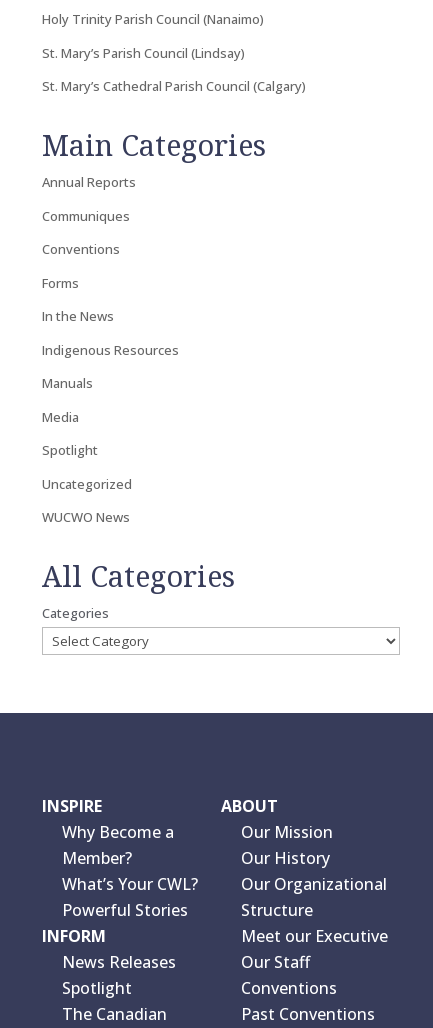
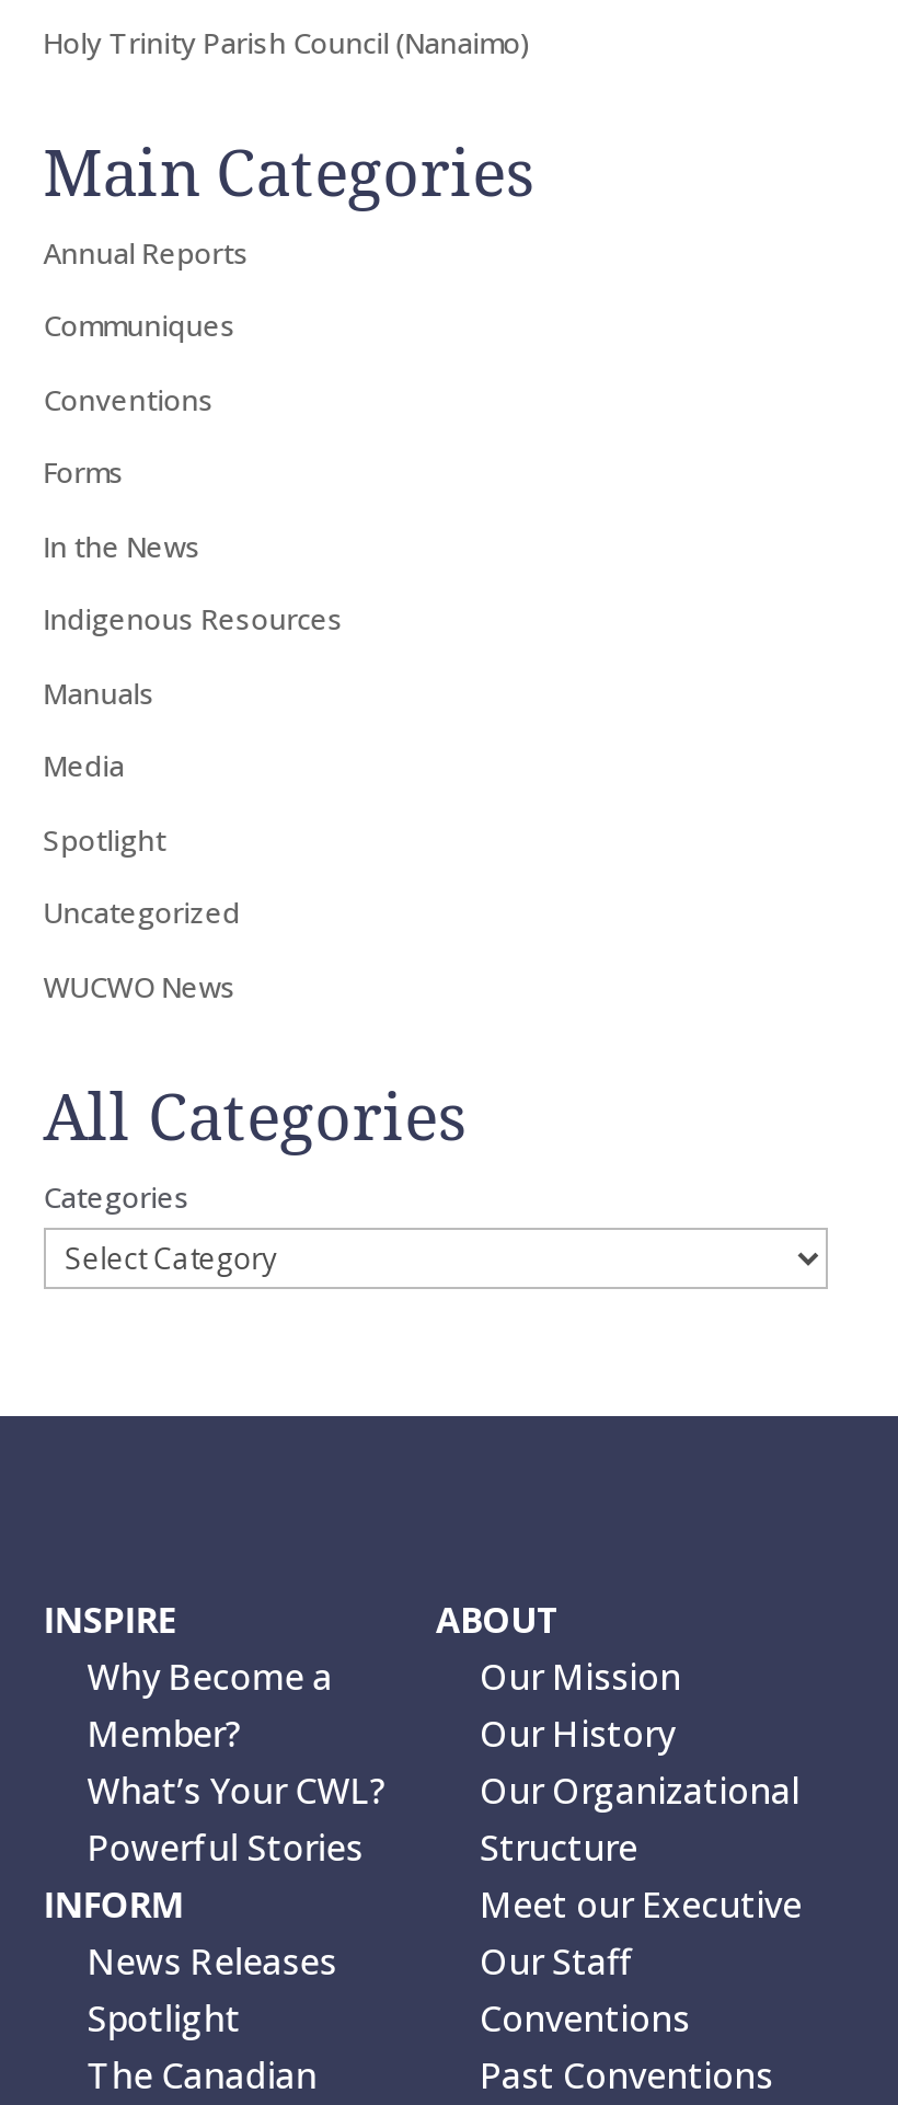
[42,43,306,95] St. Mary’s Parish Council (Lindsay) | St. Mary’s Cathedral Parish Council (Calgary) -> none

